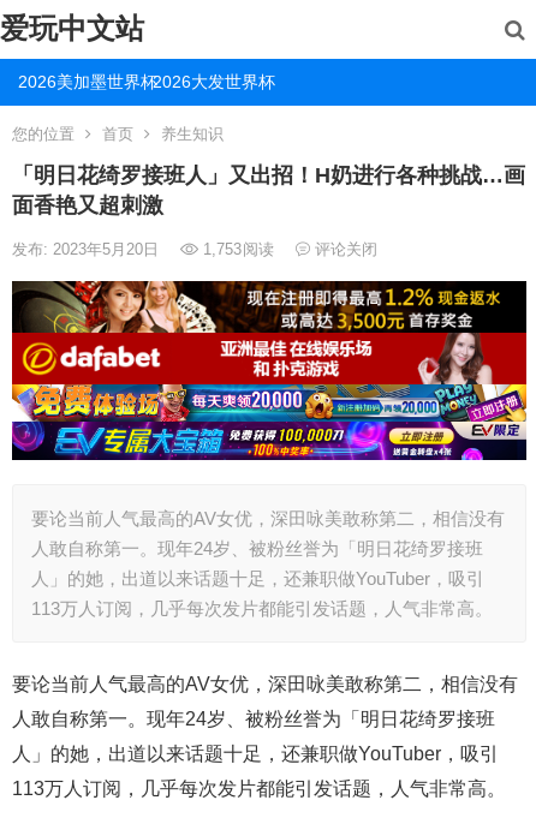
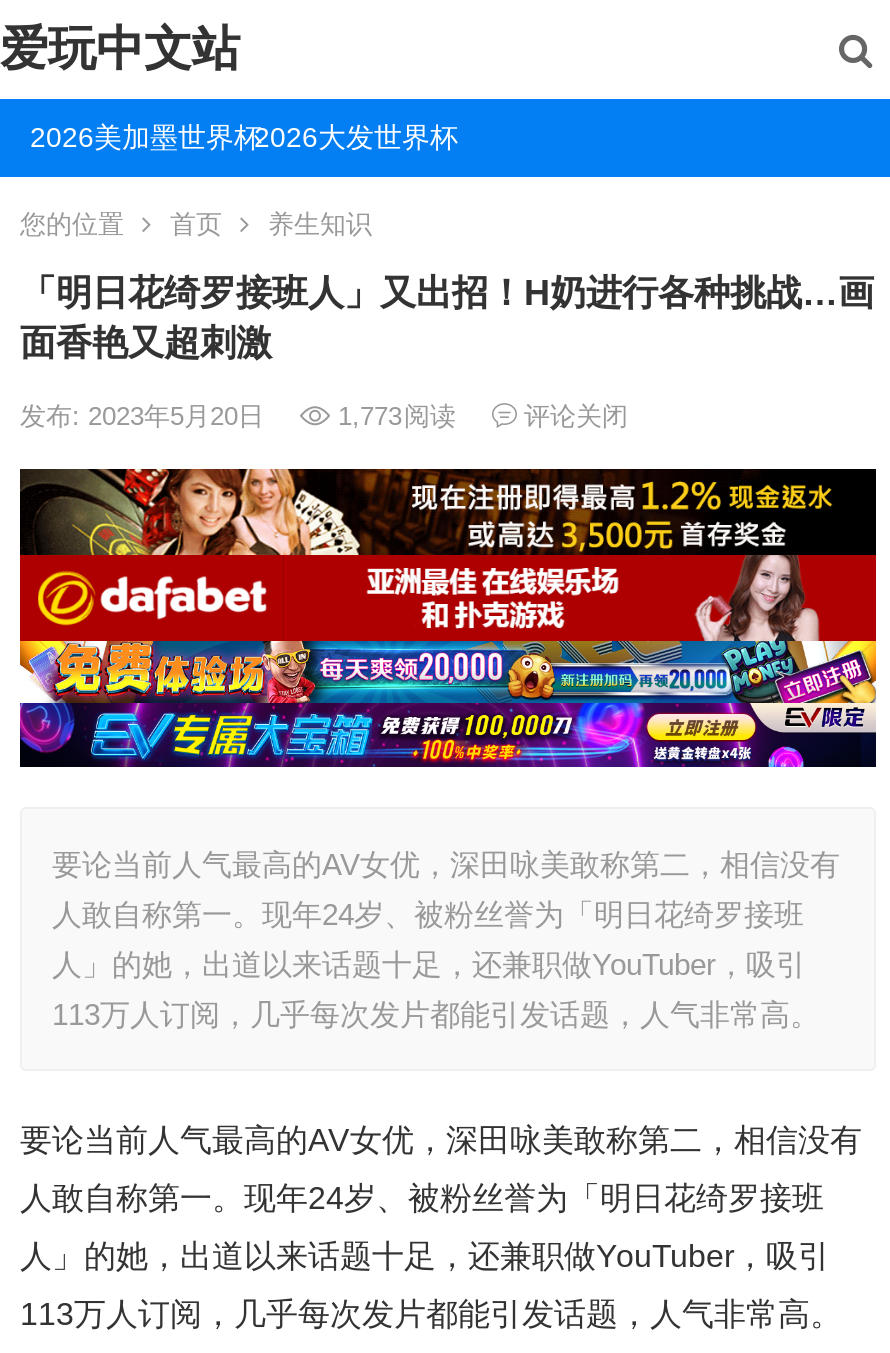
[12,240,377,258] 发布: 2023年5月20日 1,753阅读 评论关闭 -> [20,401,628,431] 发布: 2023年5月20日 1,773阅读 评论关闭

